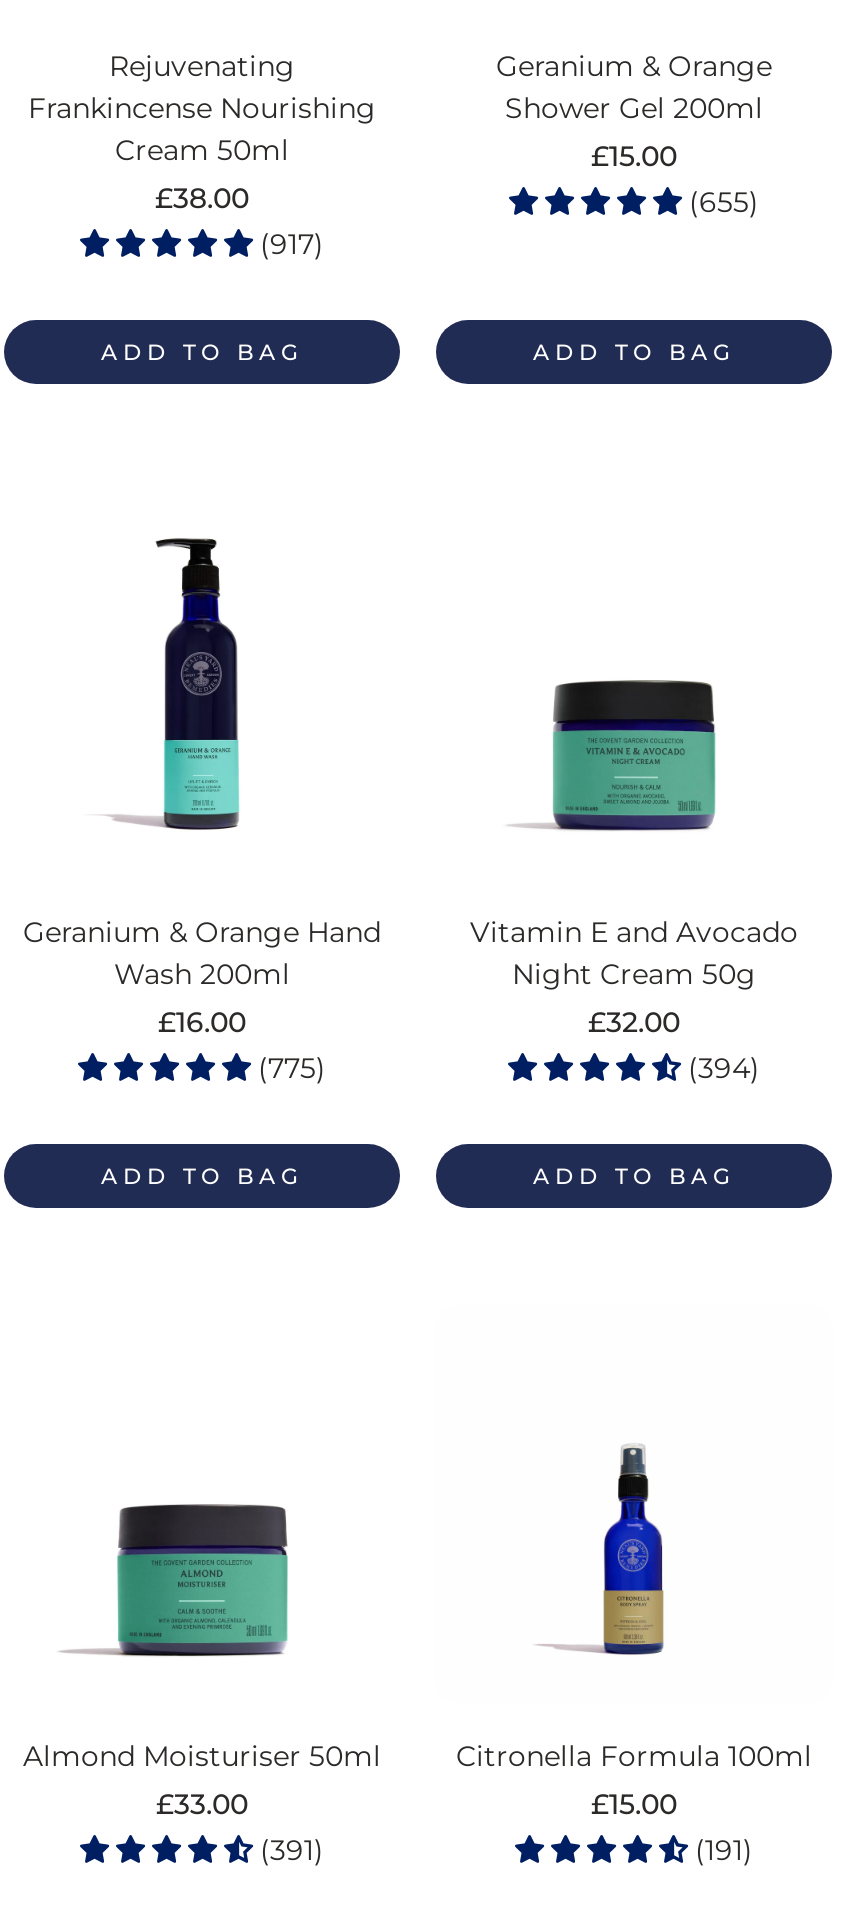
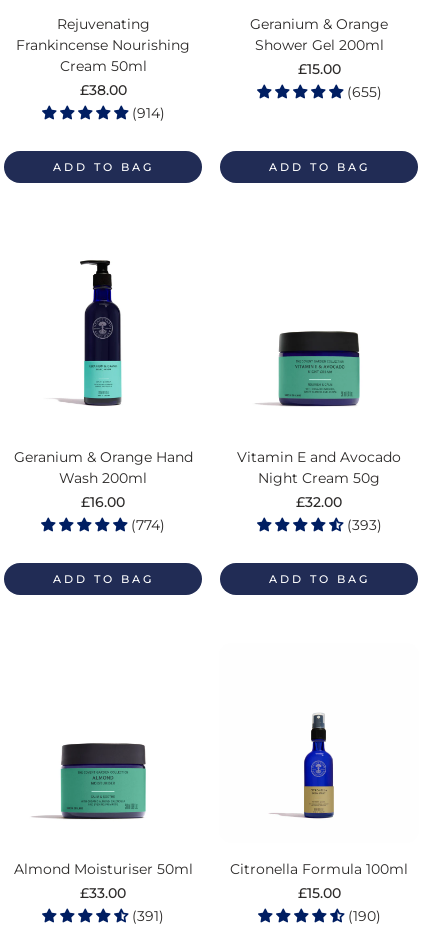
[260,226,324,262] (917) -> [131,104,164,122] (914)
[258,1050,326,1086] (775) -> [131,516,165,534] (774)
[688,1050,760,1086] (394) -> [346,516,381,534] (393)
[695,1832,753,1868] (191) -> [347,907,380,925] (190)

